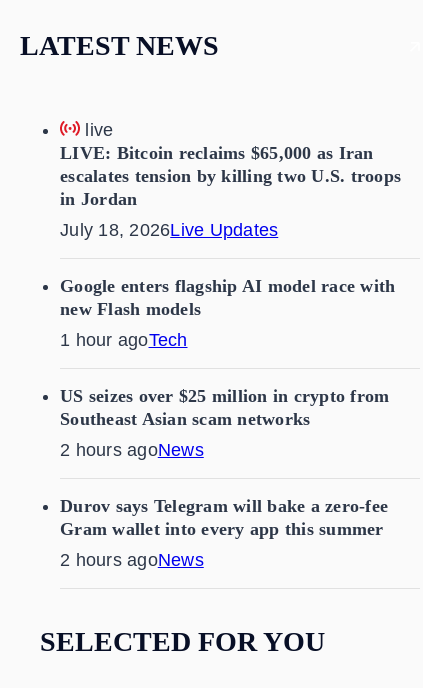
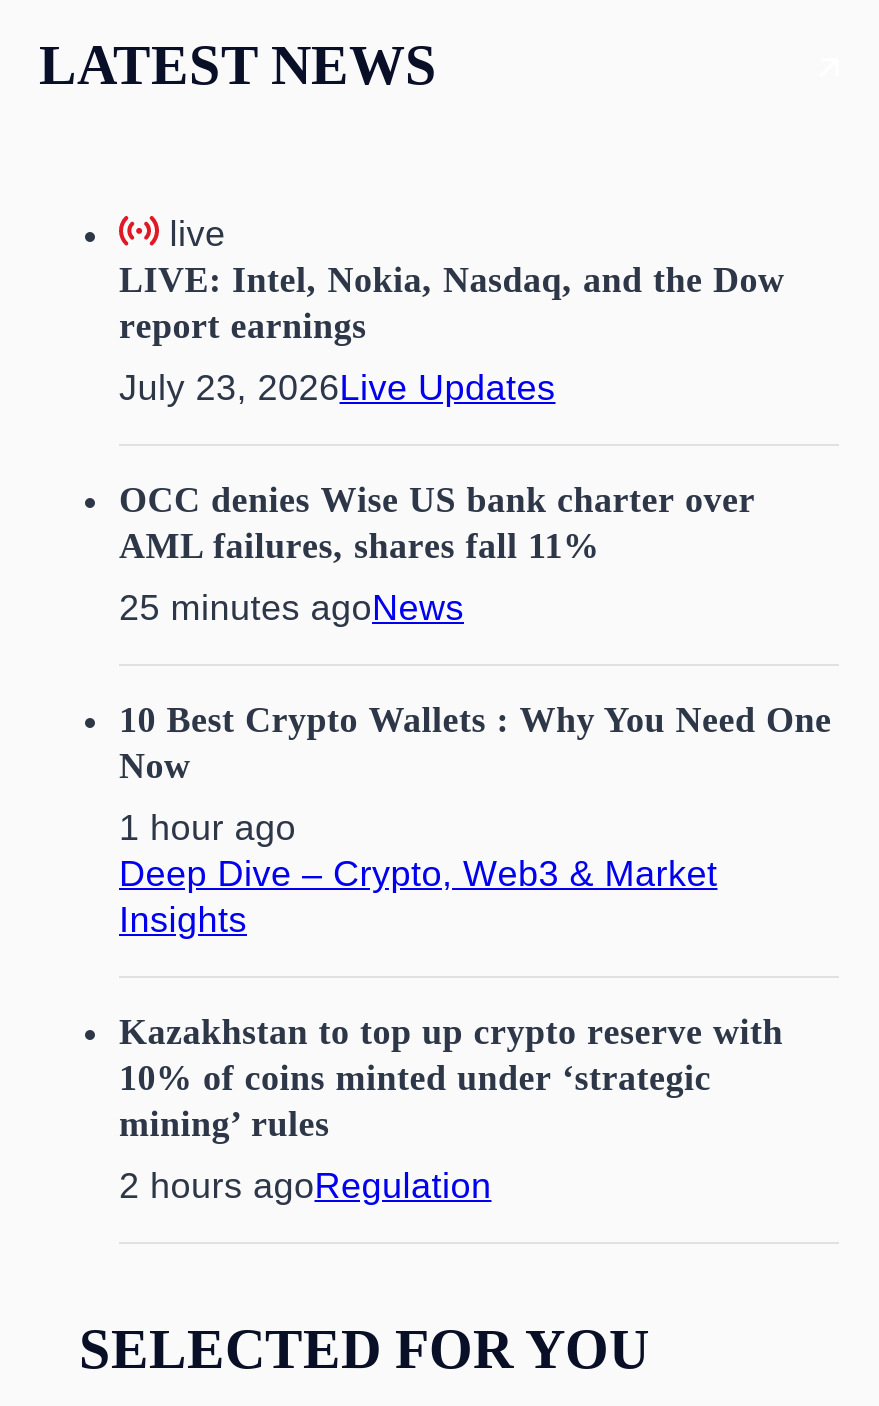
[60,143,401,209] LIVE: Bitcoin reclaims $65,000 as Iran | escalates tension by killing two U.S. troops | in Jordan -> [119,260,785,346] LIVE: Intel, Nokia, Nasdaq, and the Dow | report earnings
[60,220,278,240] July 18, 2026Live Updates -> [119,368,555,408] July 23, 2026Live Updates
[60,276,395,319] Google enters flagship AI model race with | new Flash models -> [119,480,755,566] OCC denies Wise US bank charter over | AML failures, shares fall 11%
[60,330,187,350] 1 hour agoTech -> [119,588,464,628] 25 minutes agoNews
[60,386,389,429] US seizes over $25 million in crypto from | Southeast Asian scam networks -> [119,700,831,786] 10 Best Crypto Wallets : Why You Need One | Now
[60,440,204,460] 2 hours agoNews -> [119,808,717,940] 1 hour ago | Deep Dive – Crypto, Web3 & Market | Insights
[60,496,388,539] Durov says Telegram will bake a zero-fee | Gram wallet into every app this summer -> [119,1012,783,1144] Kazakhstan to top up crypto reserve with | 10% of coins minted under ‘strategic | mining’ rules
[60,550,204,570] 2 hours agoNews -> [119,1166,491,1206] 2 hours agoRegulation

